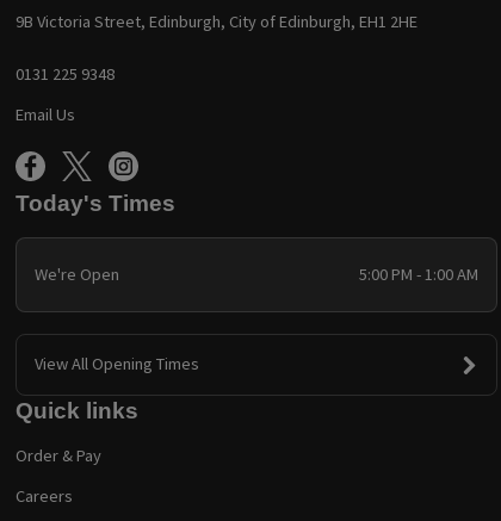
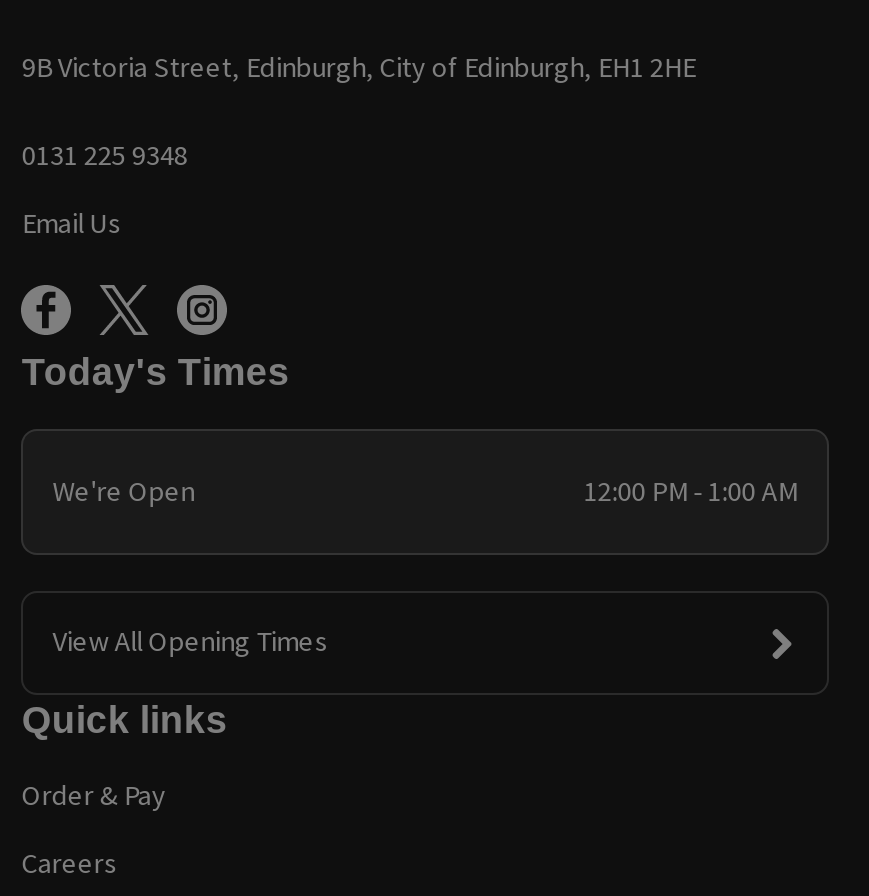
[359,263,479,285] 5:00 PM - 1:00 AM -> [583,473,797,509] 12:00 PM - 1:00 AM

